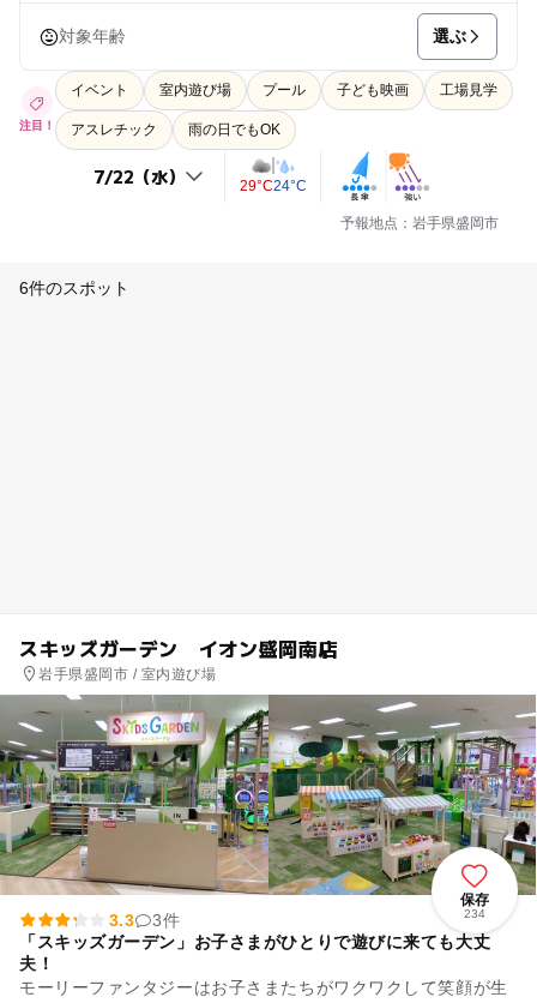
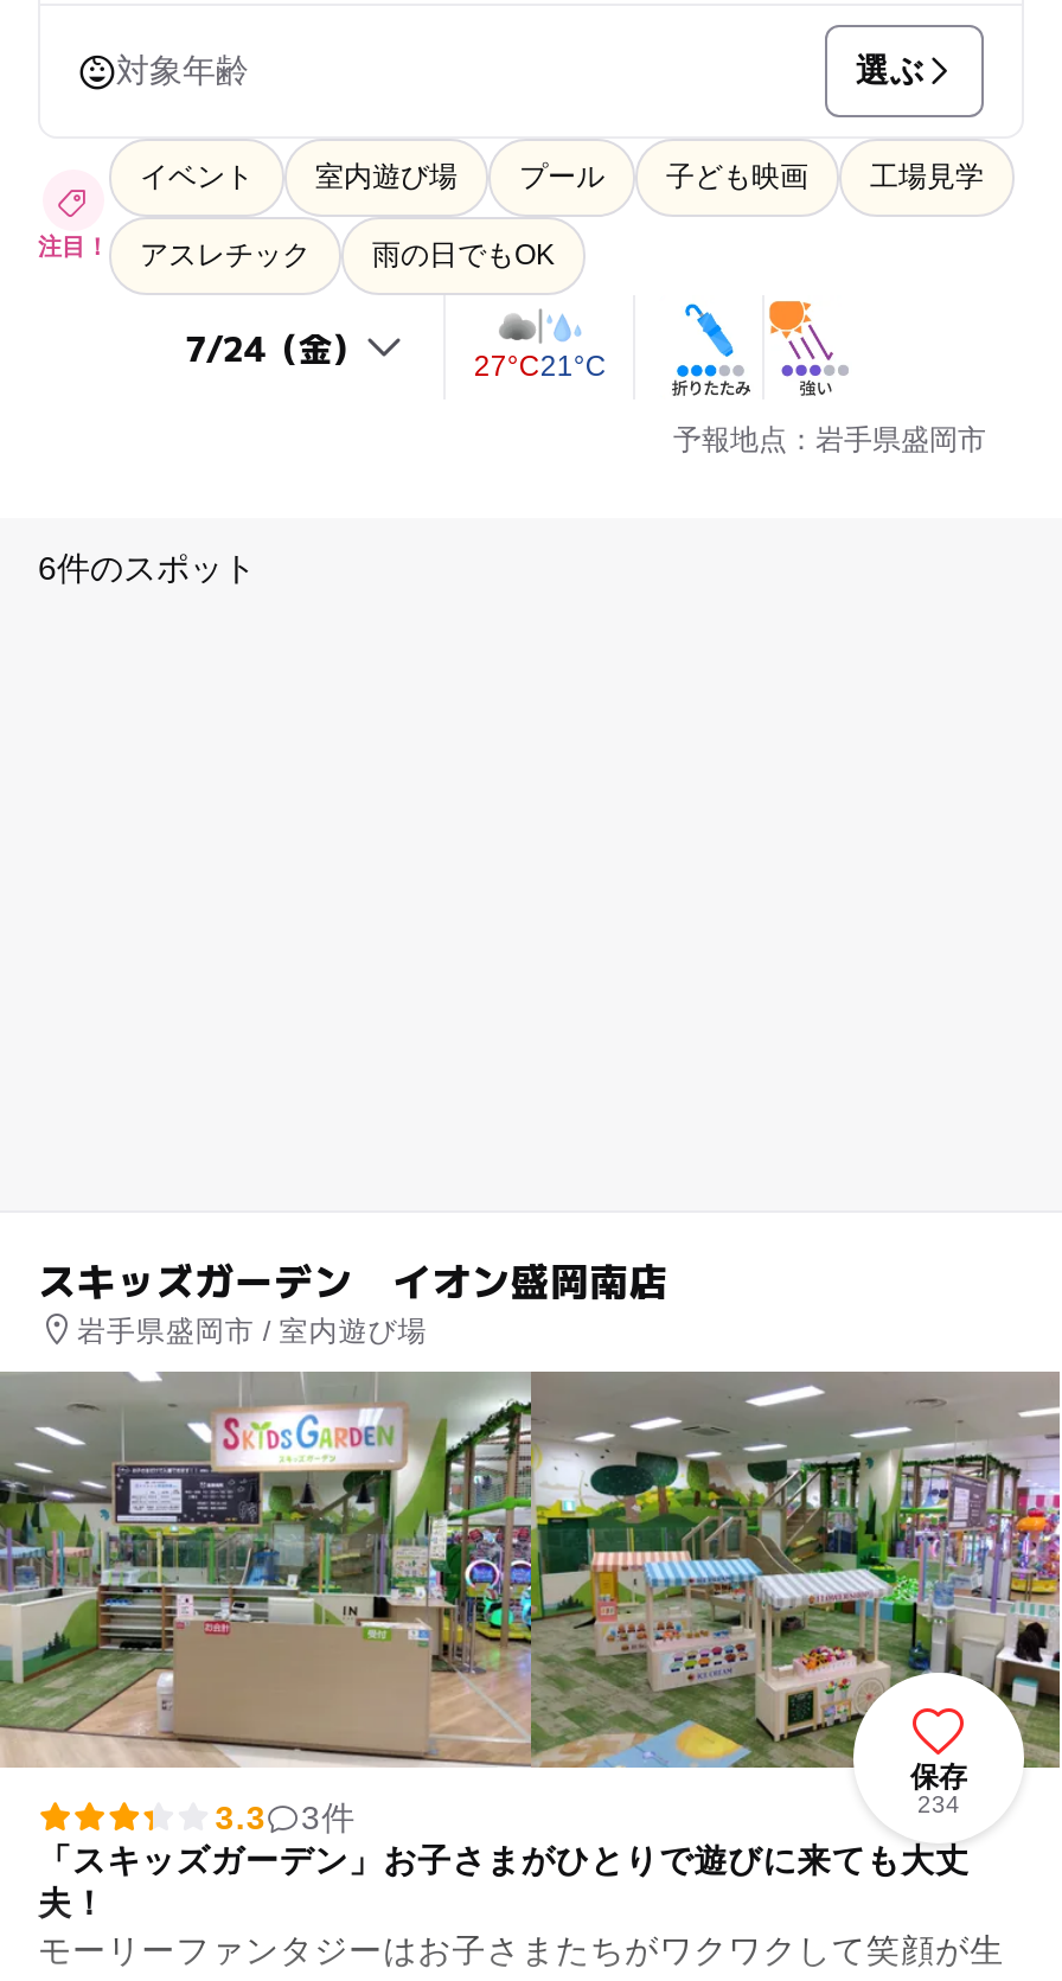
[240,151,379,200] [image] | 29°C24°C -> [474,302,751,397] [image] | 27°C21°C

